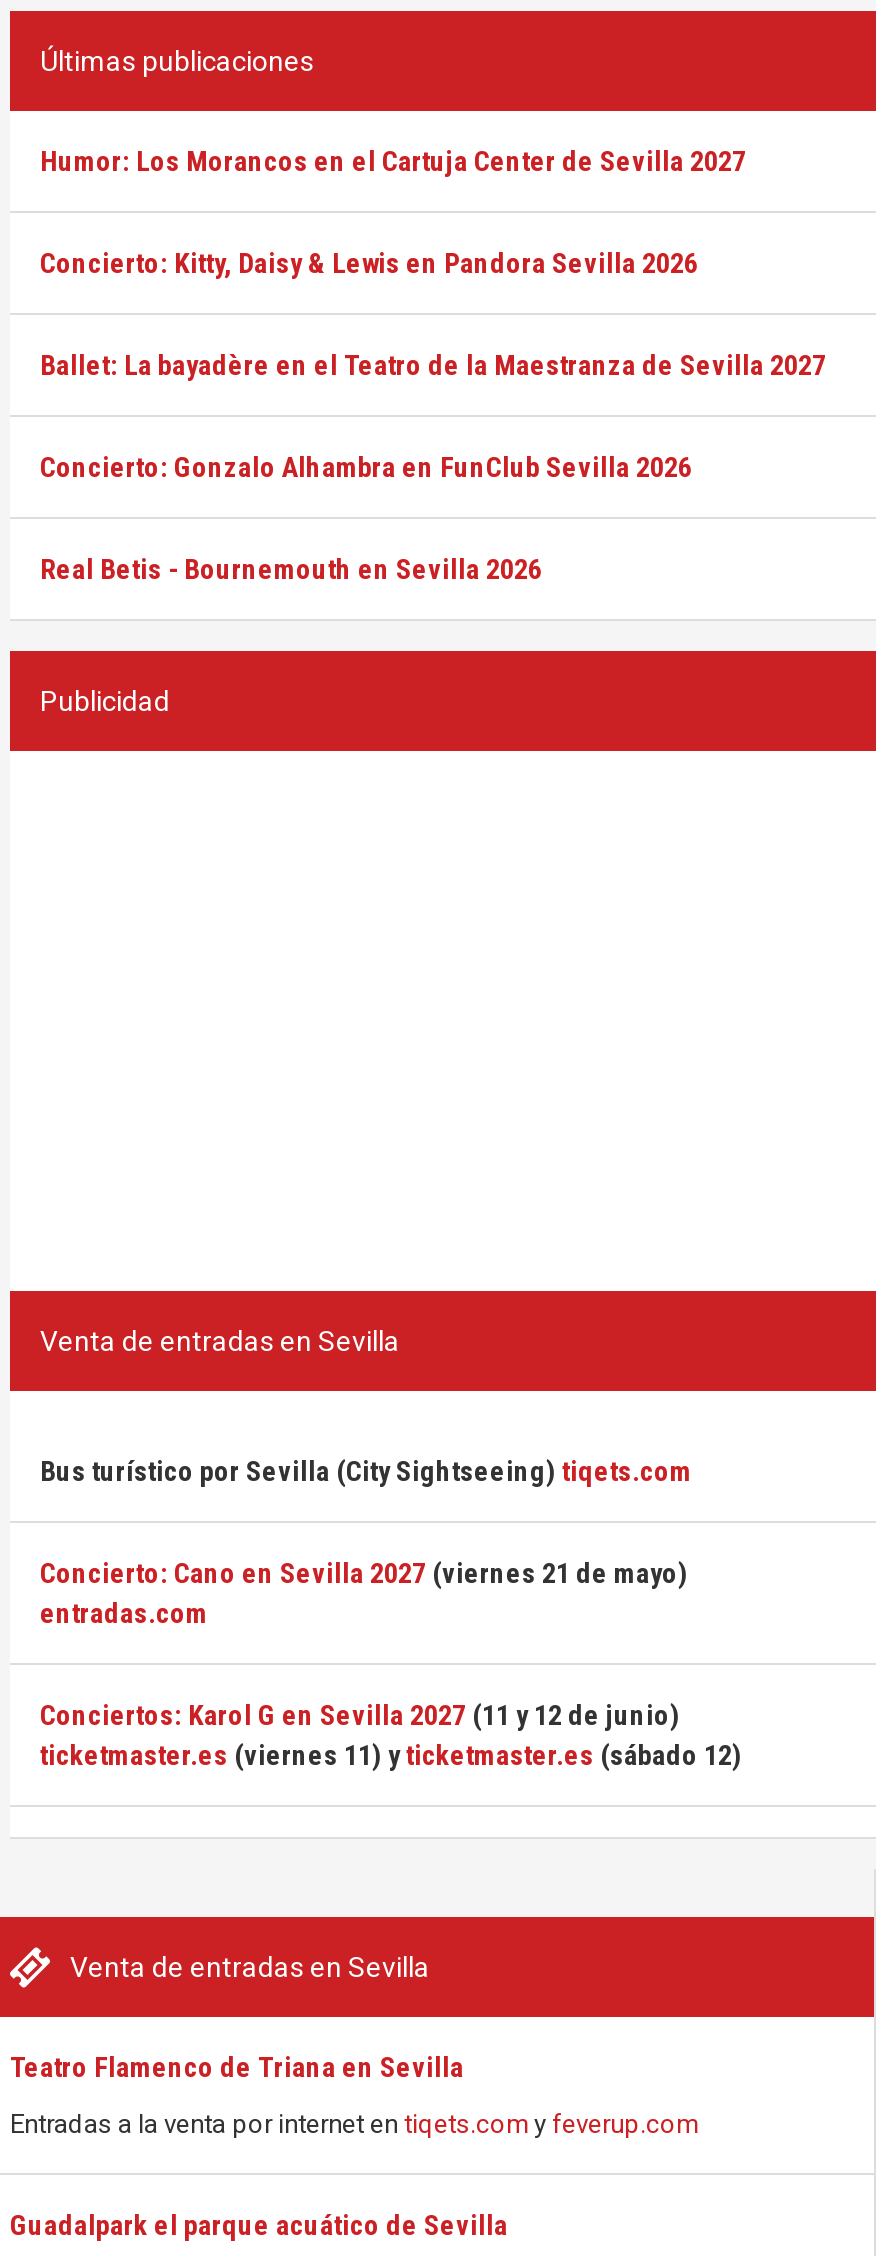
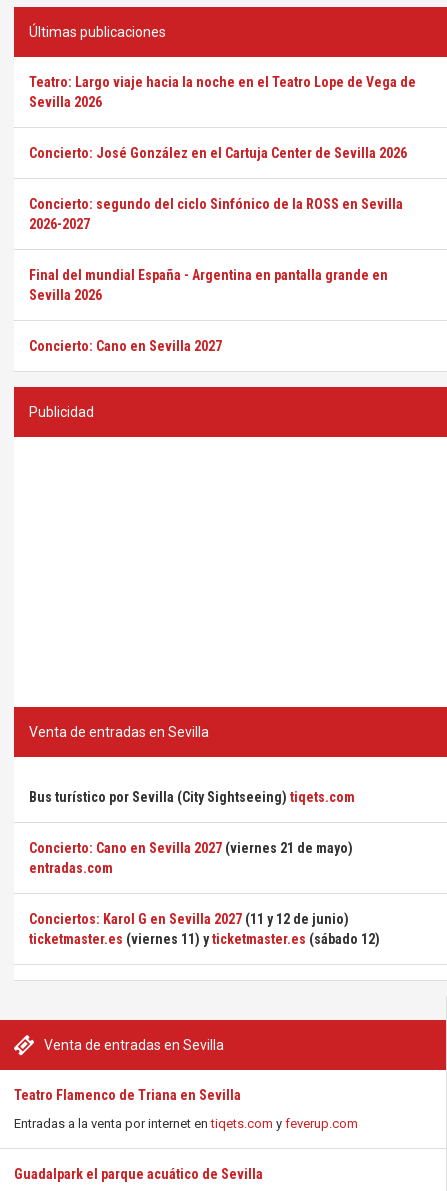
[40,145,746,177] Humor: Los Morancos en el Cartuja Center de Sevilla 2027 -> [29,74,416,110] Teatro: Largo viaje hacia la noche en el Teatro Lope de Vega de | Sevilla 2026
[40,247,698,279] Concierto: Kitty, Daisy & Lewis en Pandora Sevilla 2026 -> [29,145,407,161] Concierto: José González en el Cartuja Center de Sevilla 2026
[40,349,826,381] Ballet: La bayadère en el Teatro de la Maestranza de Sevilla 2027 -> [29,196,403,232] Concierto: segundo del ciclo Sinfónico de la ROSS en Sevilla | 2026-2027
[40,451,692,483] Concierto: Gonzalo Alhambra en FunClub Sevilla 2026 -> [29,267,388,303] Final del mundial España - Argentina en pantalla grande en | Sevilla 2026
[40,553,542,585] Real Betis - Bournemouth en Sevilla 2026 -> [29,338,222,354] Concierto: Cano en Sevilla 2027

